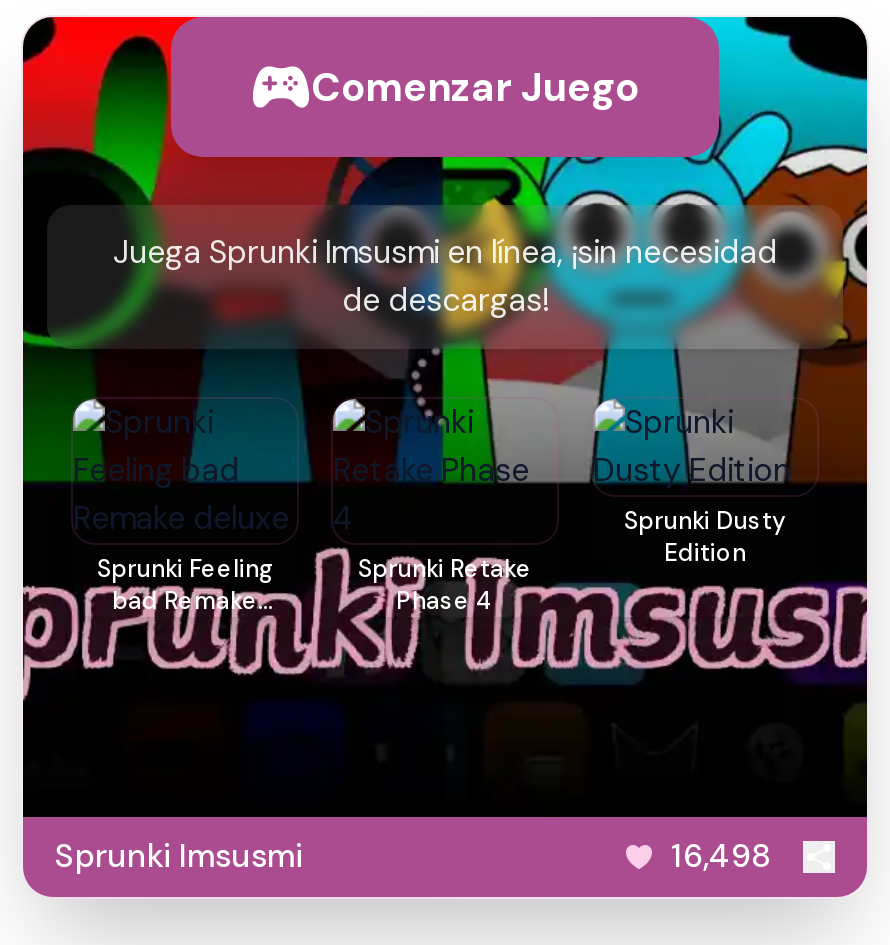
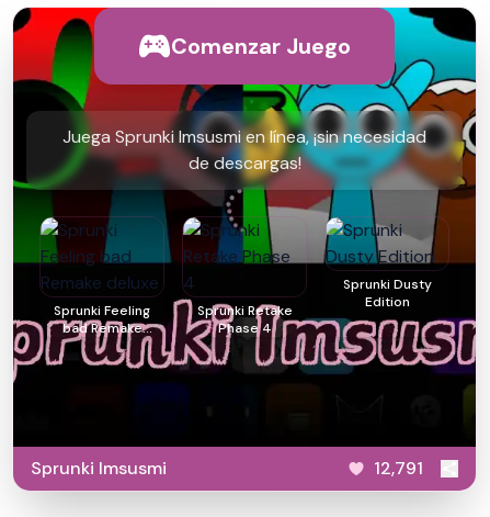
[671,835,771,877] 16,498 -> [374,457,423,480] 12,791

